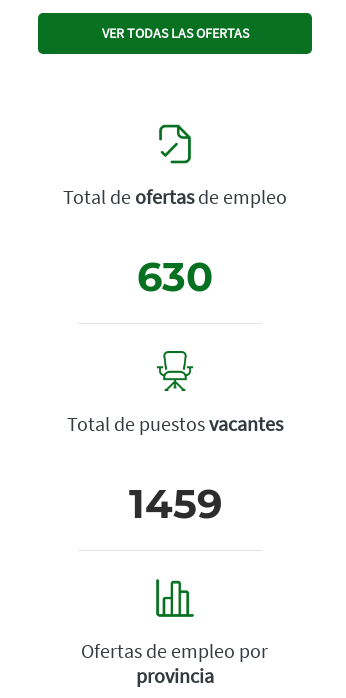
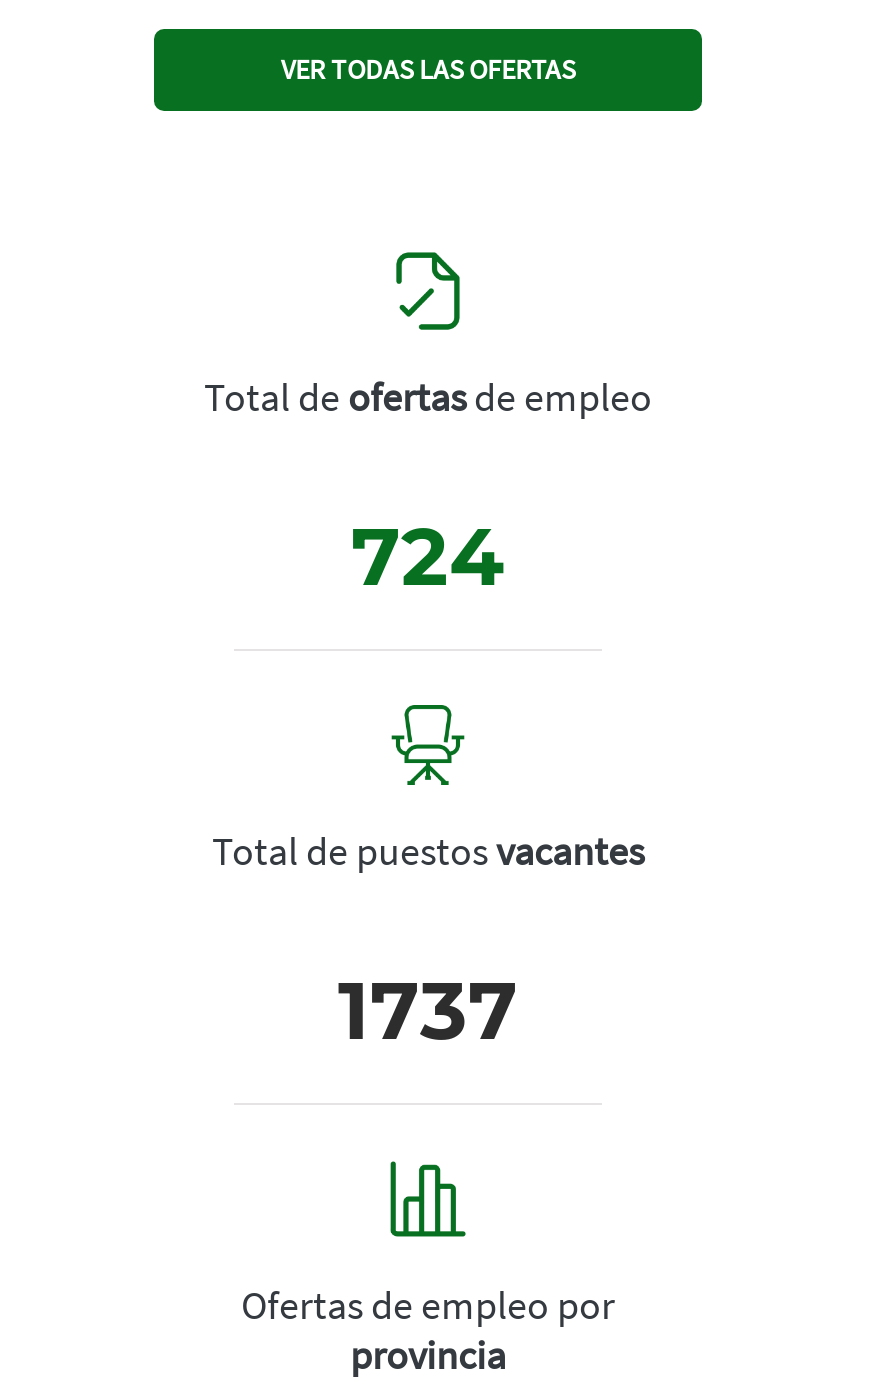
[137,252,213,301] 630 -> [351,507,505,605] 724
[128,479,221,528] 1459 -> [338,961,518,1059] 1737

